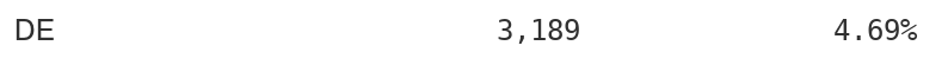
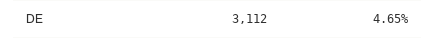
[497,14,580,48] 3,189 -> [232,12,267,26] 3,112
[833,14,917,48] 4.69% -> [373,12,408,26] 4.65%

